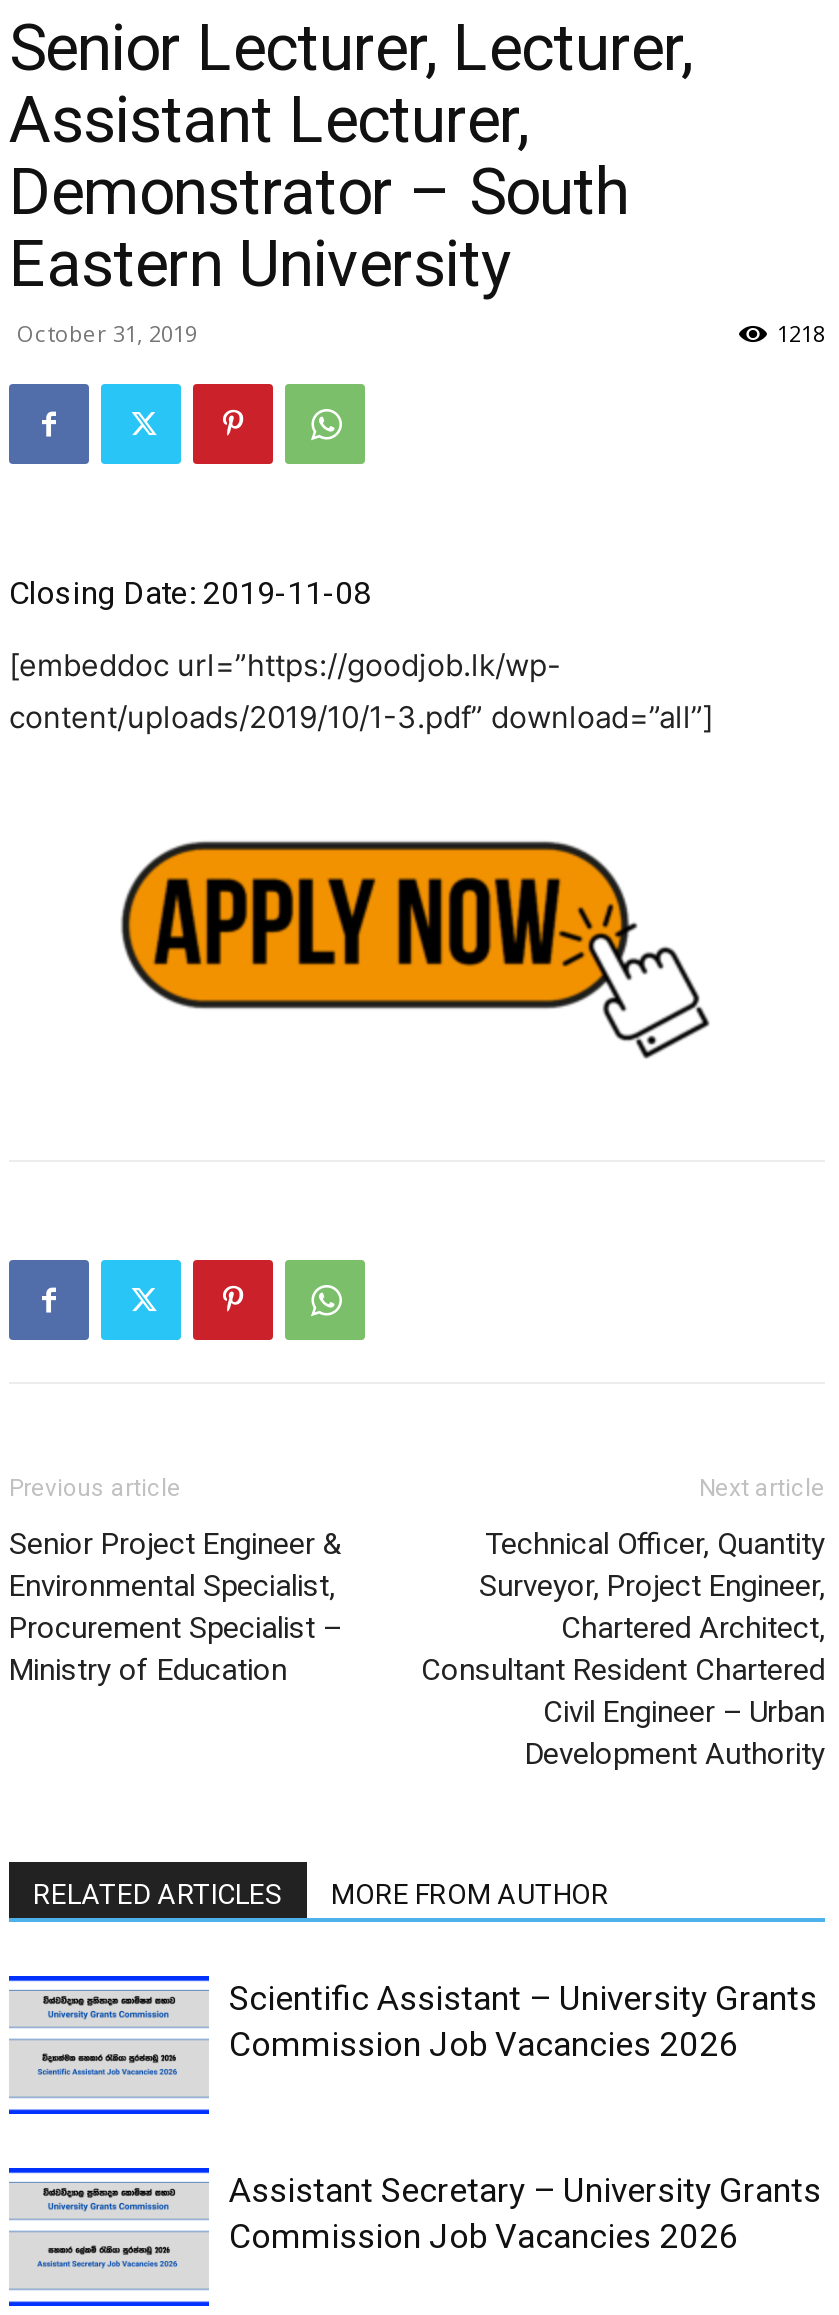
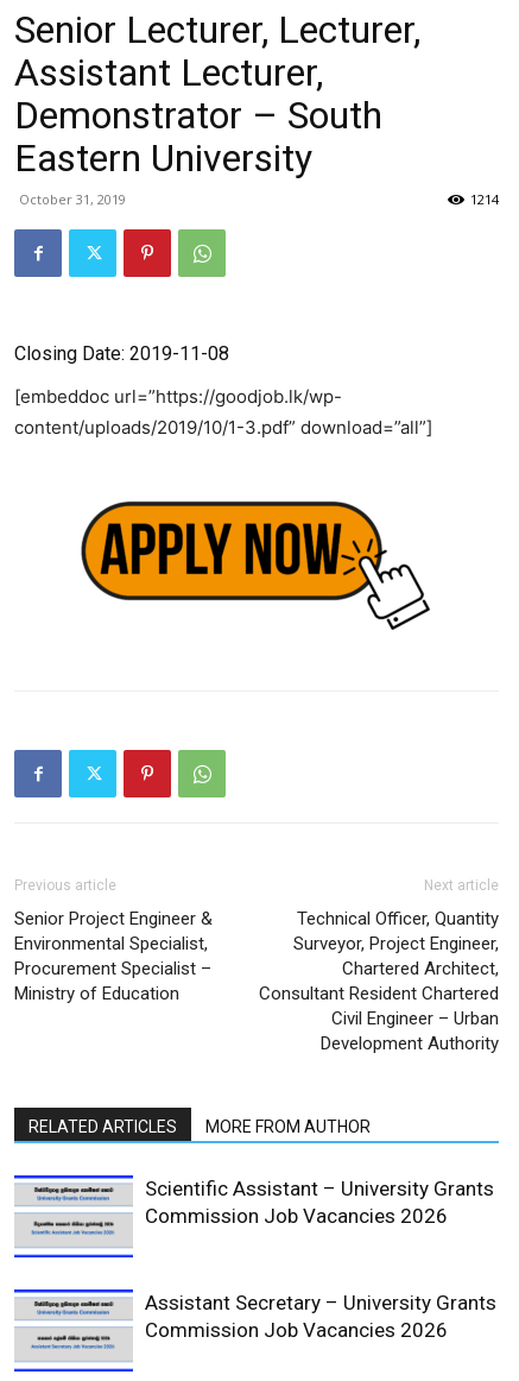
[777,318,825,348] 1218 -> [470,190,499,208] 1214

